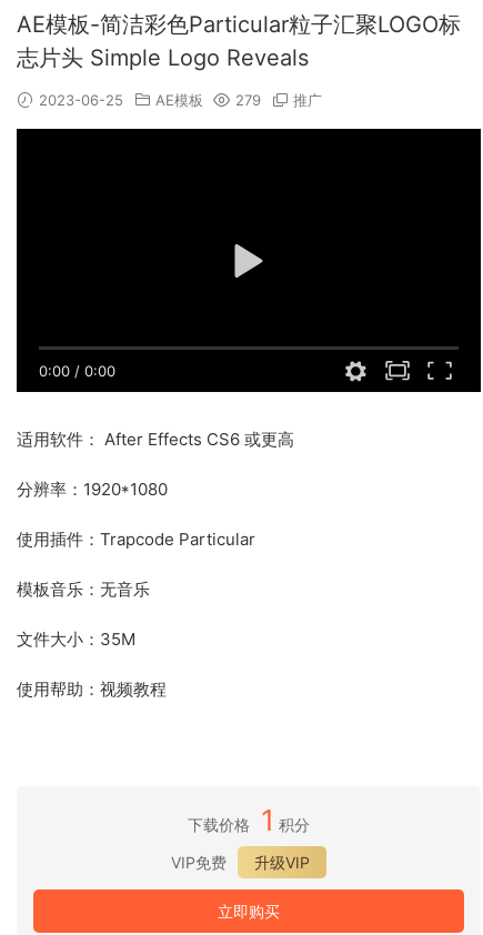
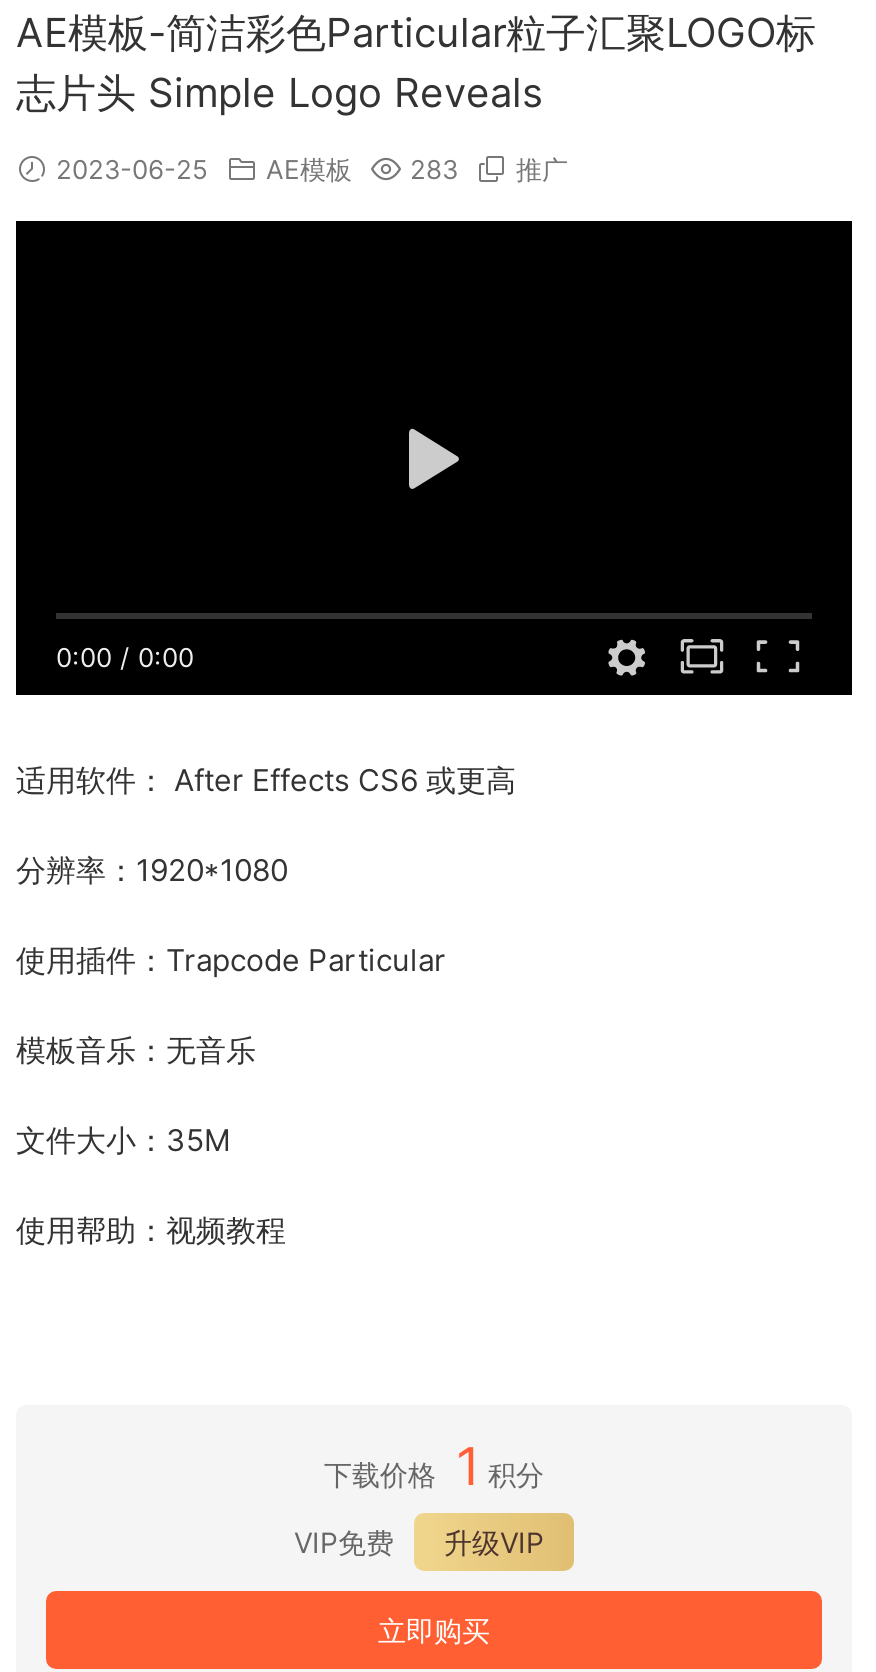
[34,91,322,109] 2023-06-25 AE模板 279 推广 -> [48,153,568,185] 2023-06-25 AE模板 283 推广

